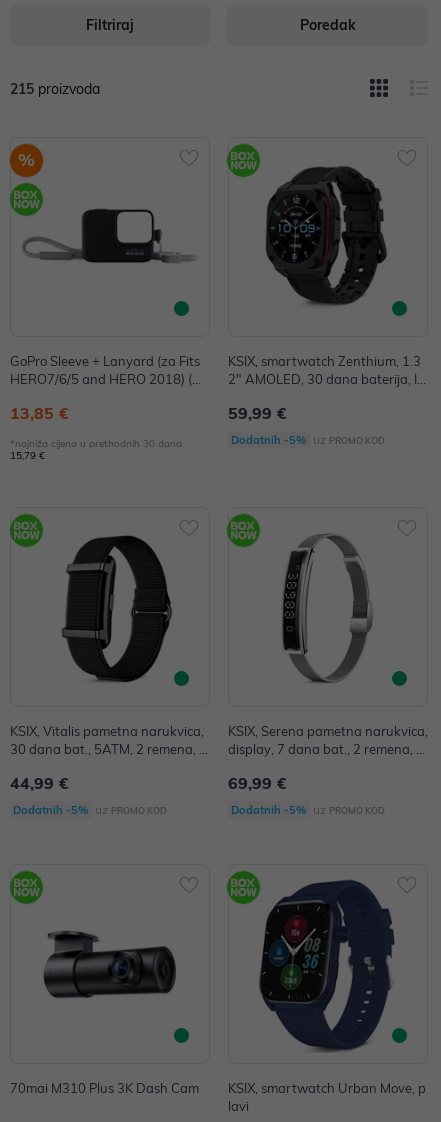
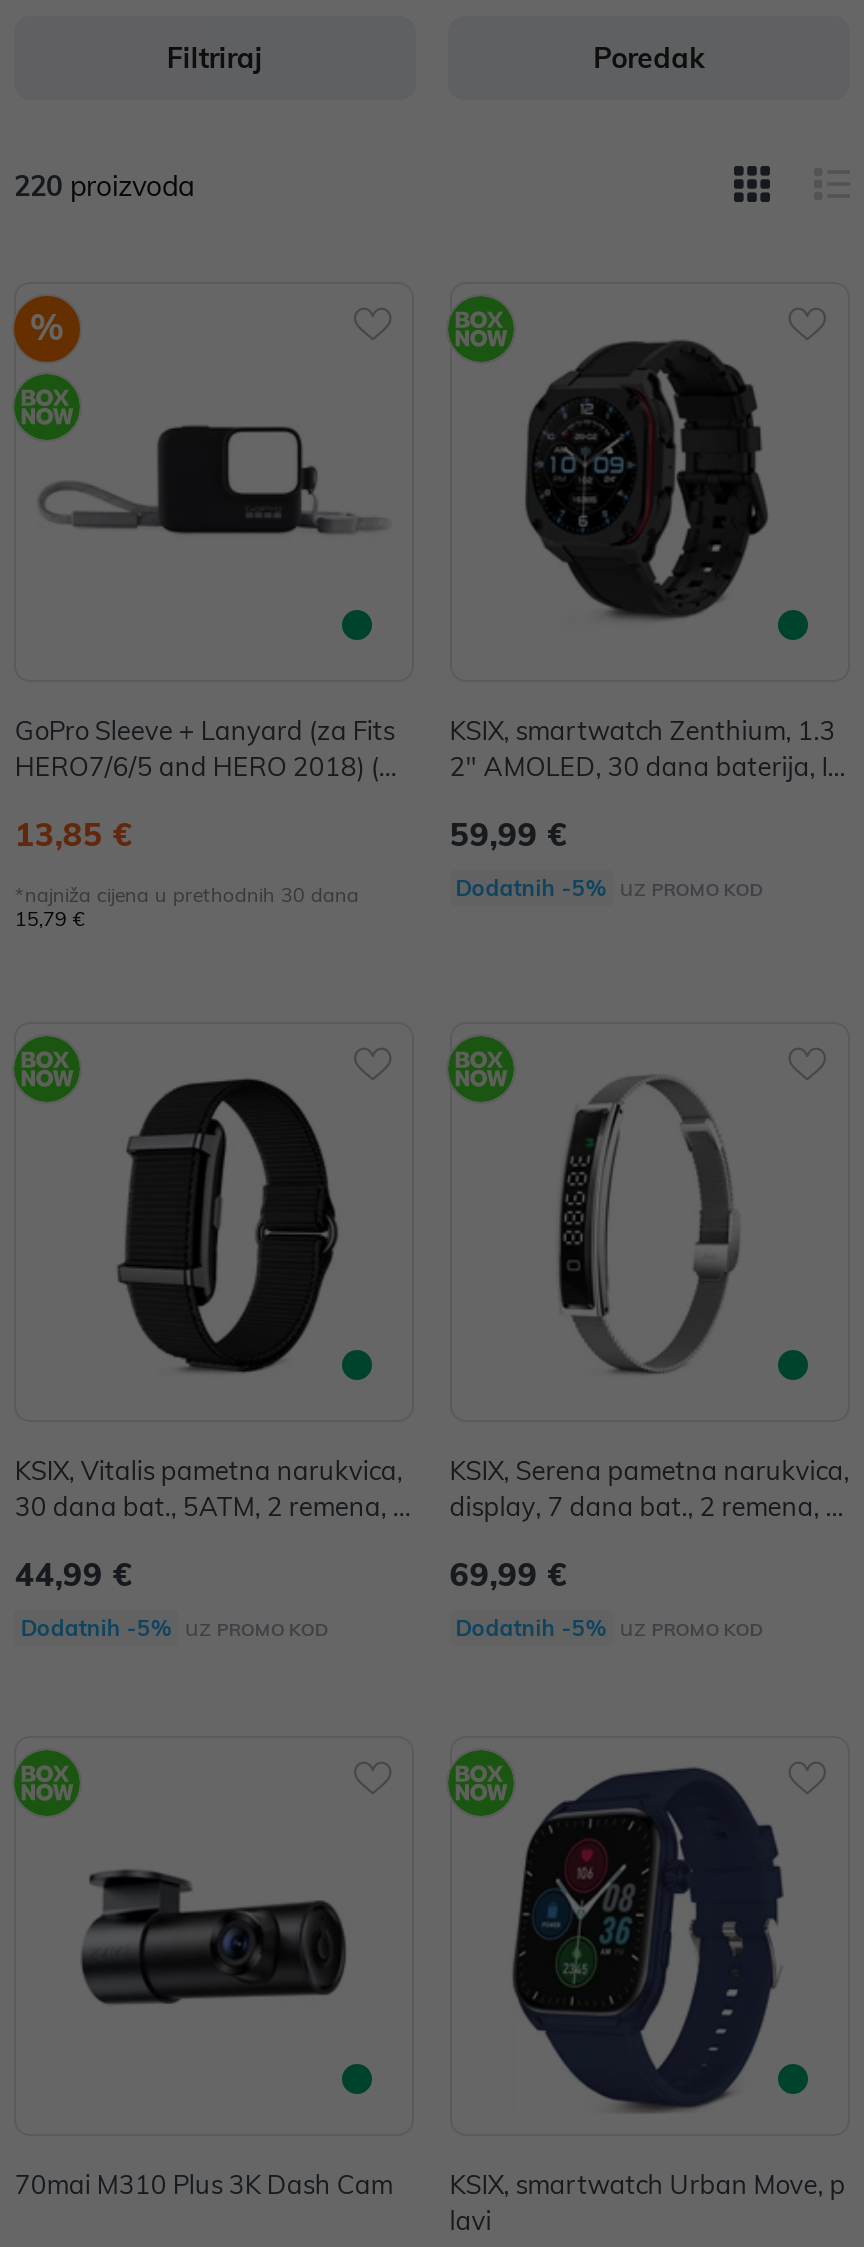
[10,80,100,98] 215 proizvoda -> [14,168,194,204] 220 proizvoda

